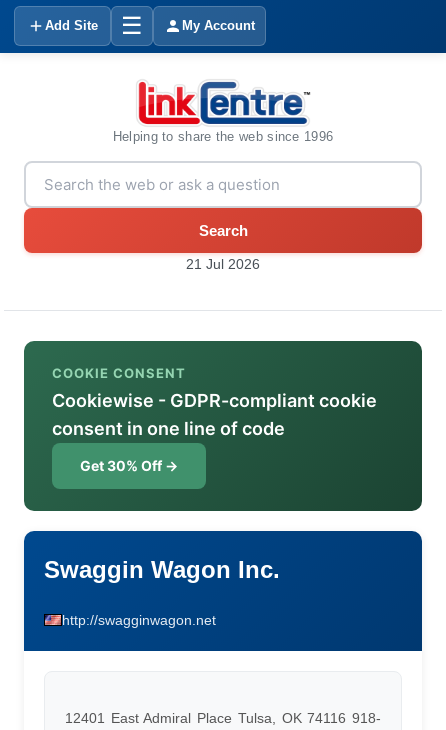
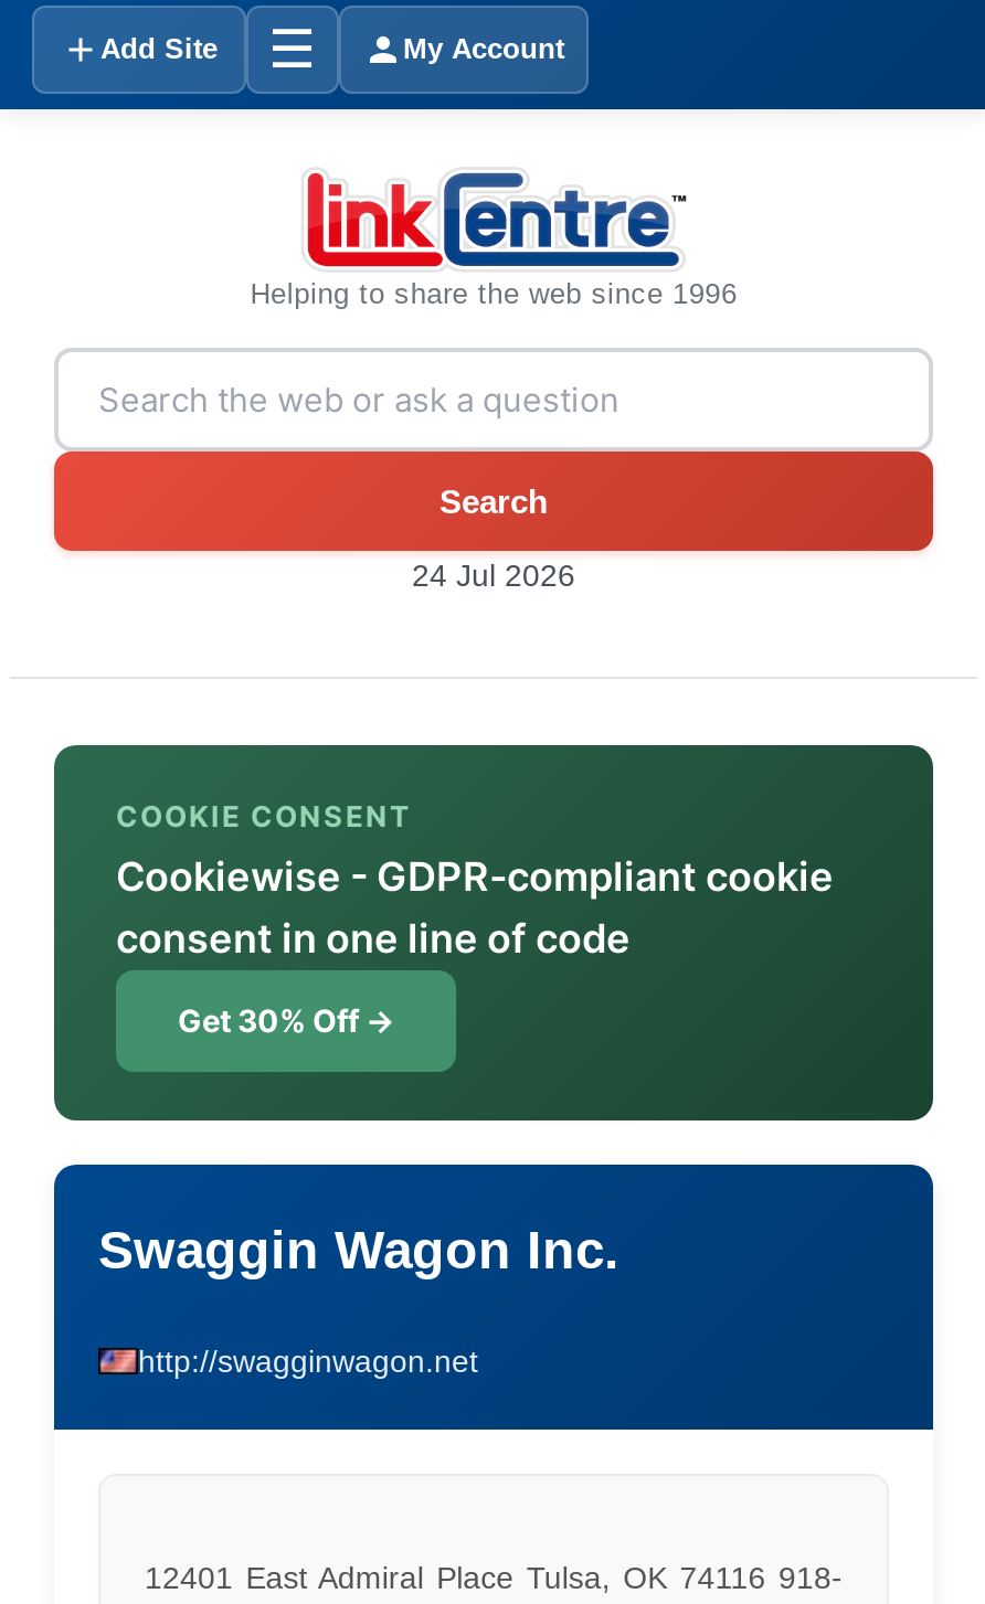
[186,256,260,272] 21 Jul 2026 -> [412,557,575,593] 24 Jul 2026

